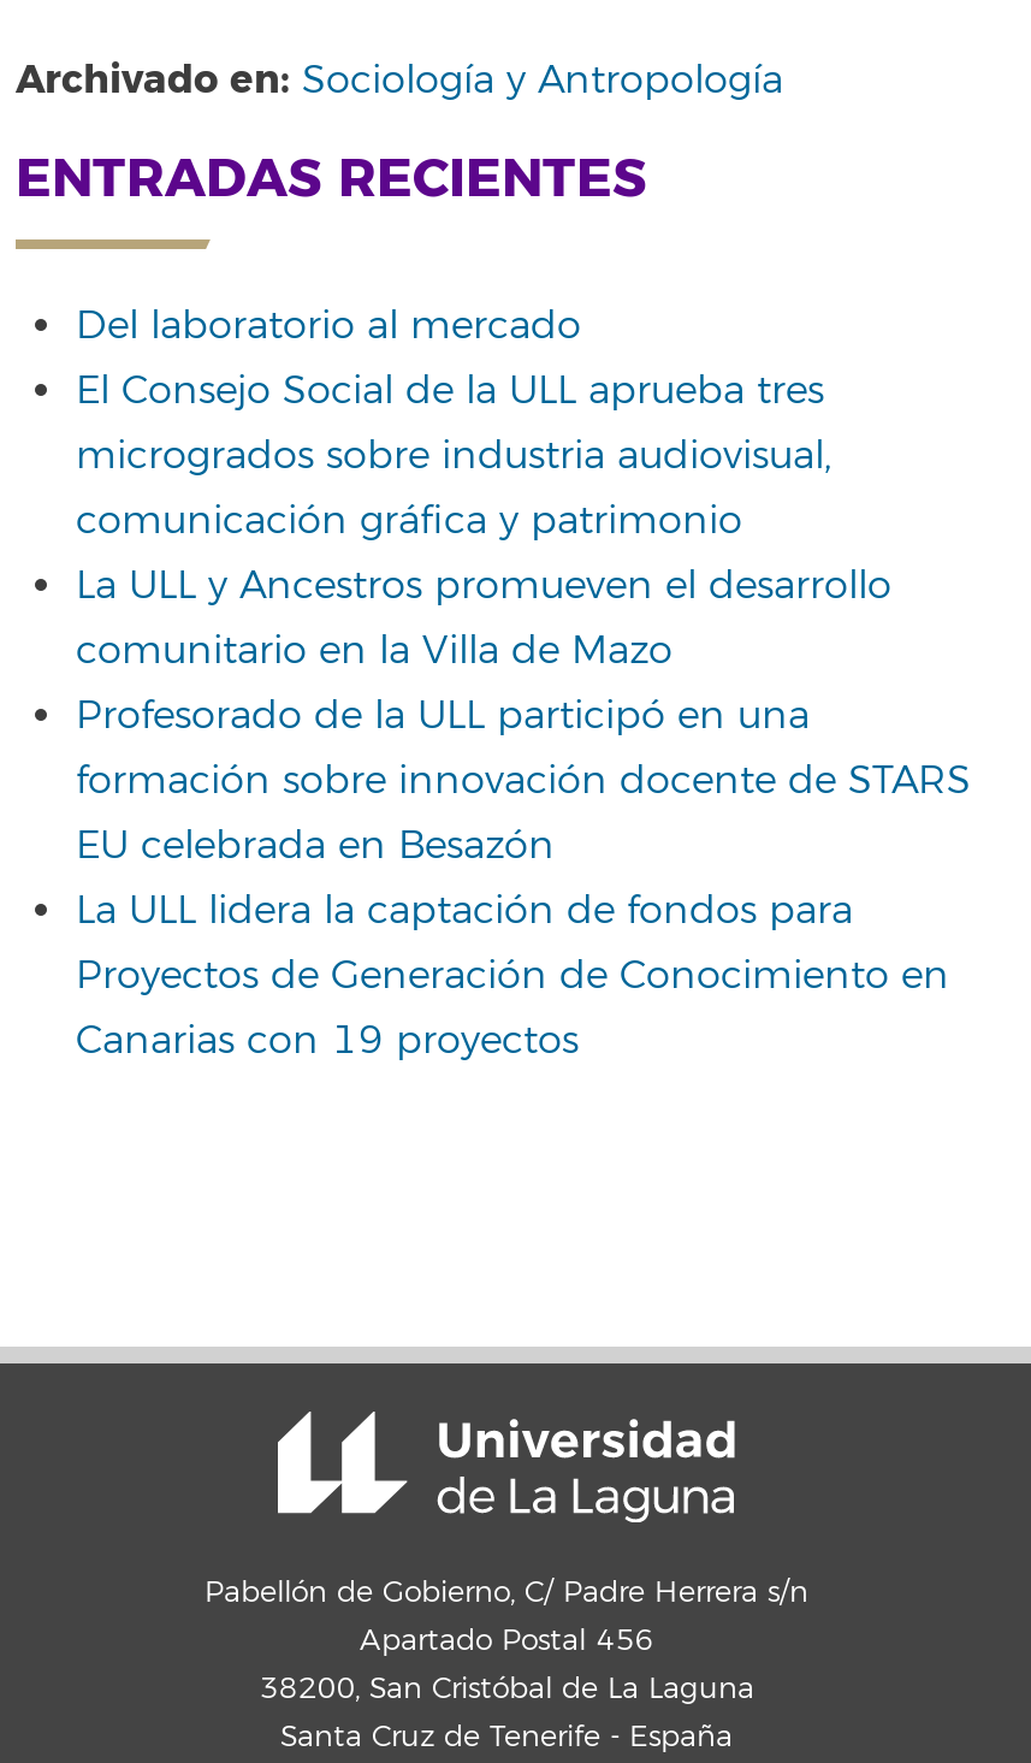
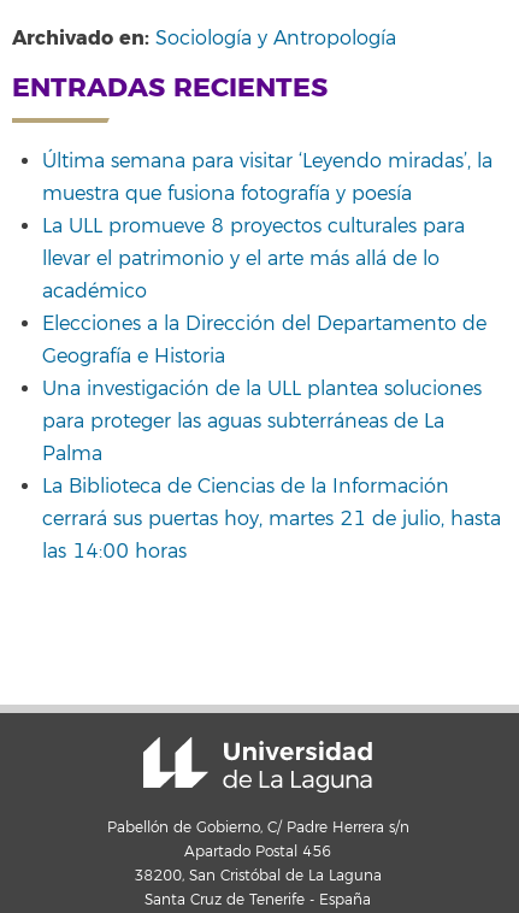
[76,301,971,1064] Del laboratorio al mercado | El Consejo Social de la ULL aprueba tres | microgrados sobre industria audiovisual, | comunicación gráfica y patrimonio | La ULL y Ancestros promueven el desarrollo | comunitario en la Villa de Mazo | Profesorado de la ULL participó en una | formación sobre innovación docente de STARS | EU celebrada en Besazón | La ULL lidera la captación de fondos para | Proyectos de Generación de Conocimiento en | Canarias con 19 proyectos -> [42,149,501,563] Última semana para visitar ‘Leyendo miradas’, la | muestra que fusiona fotografía y poesía | La ULL promueve 8 proyectos culturales para | llevar el patrimonio y el arte más allá de lo | académico | Elecciones a la Dirección del Departamento de | Geografía e Historia | Una investigación de la ULL plantea soluciones | para proteger las aguas subterráneas de La | Palma | La Biblioteca de Ciencias de la Información | cerrará sus puertas hoy, martes 21 de julio, hasta | las 14:00 horas

